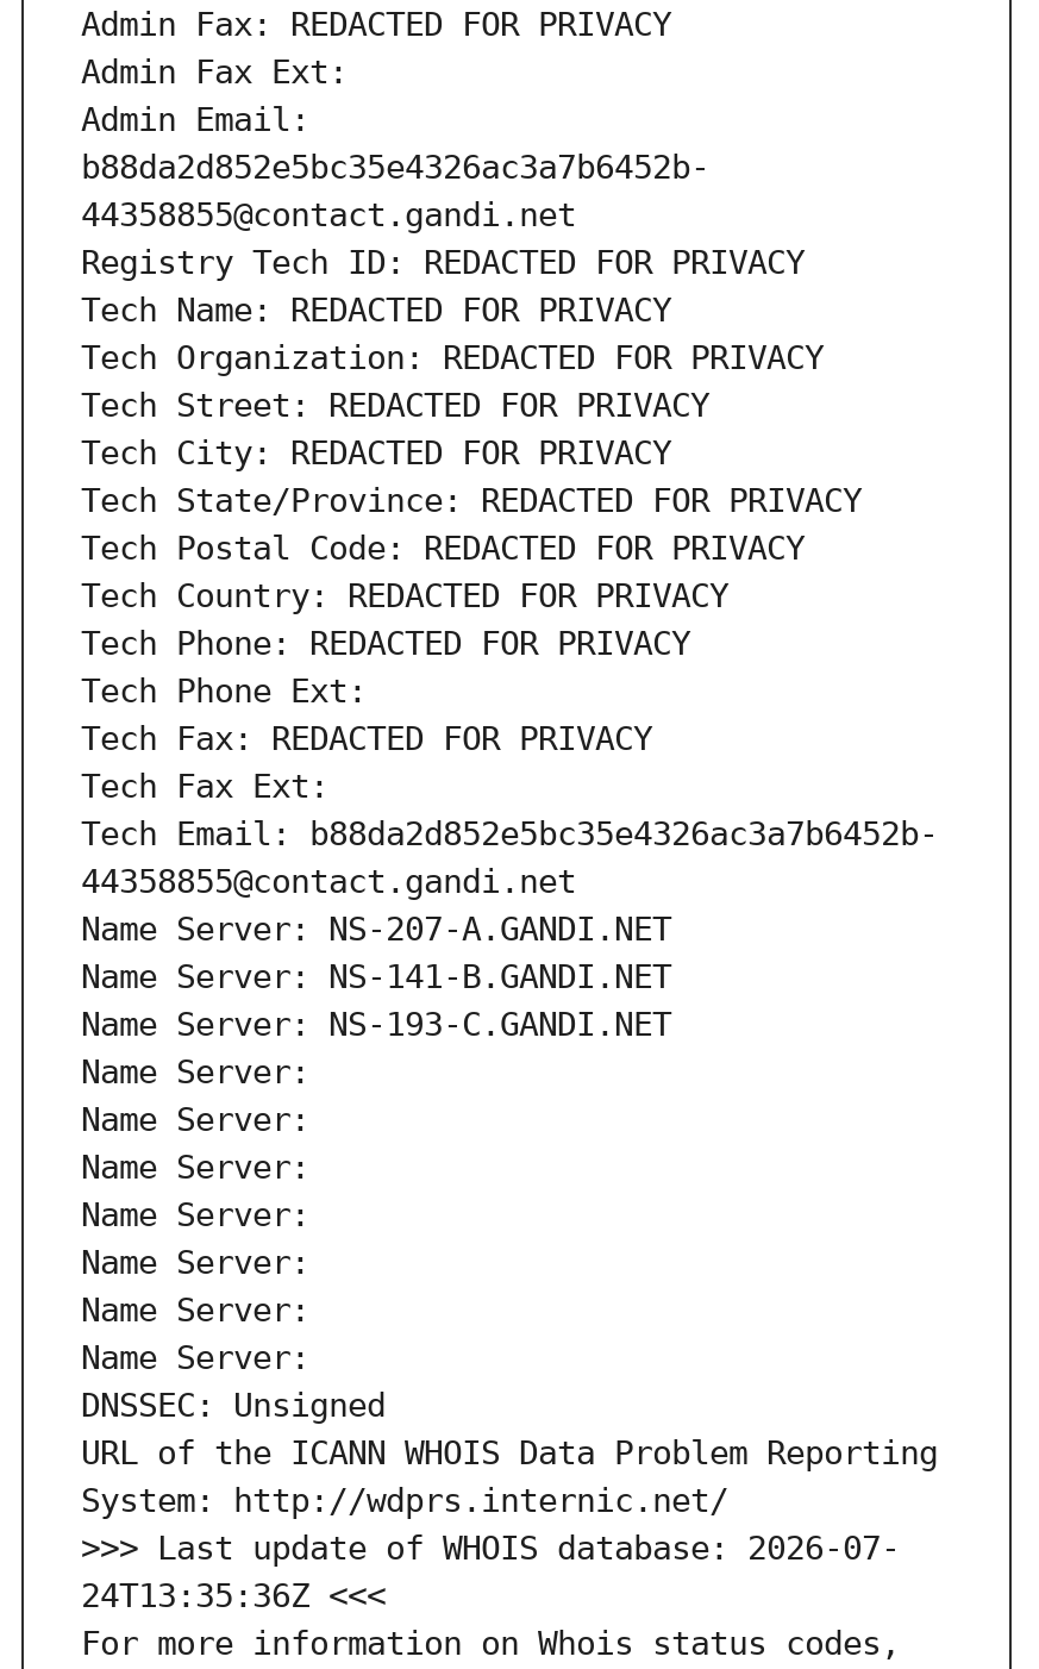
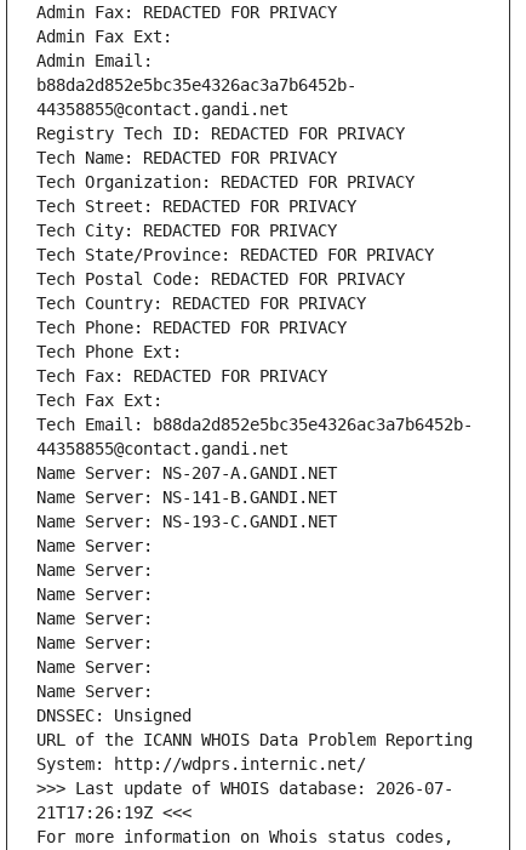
[81,1577,386,1615] 24T13:35:36Z <<< -> [36,803,191,823] 21T17:26:19Z <<<

